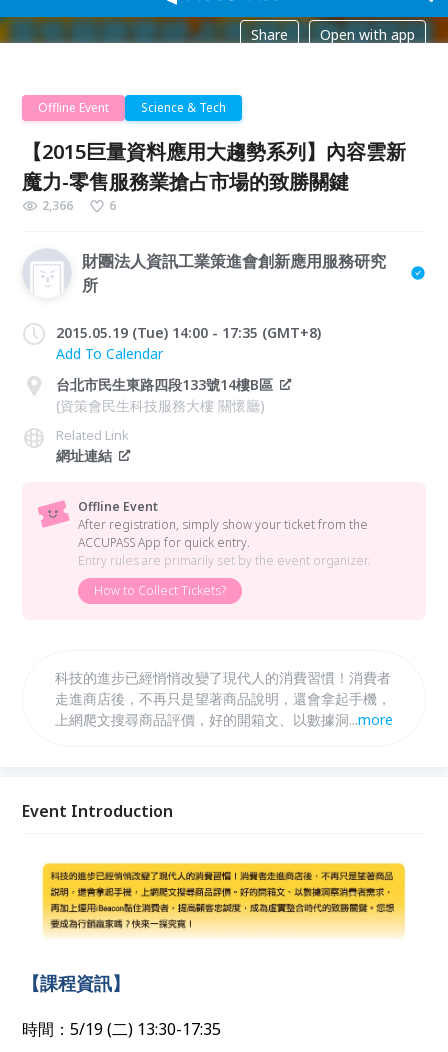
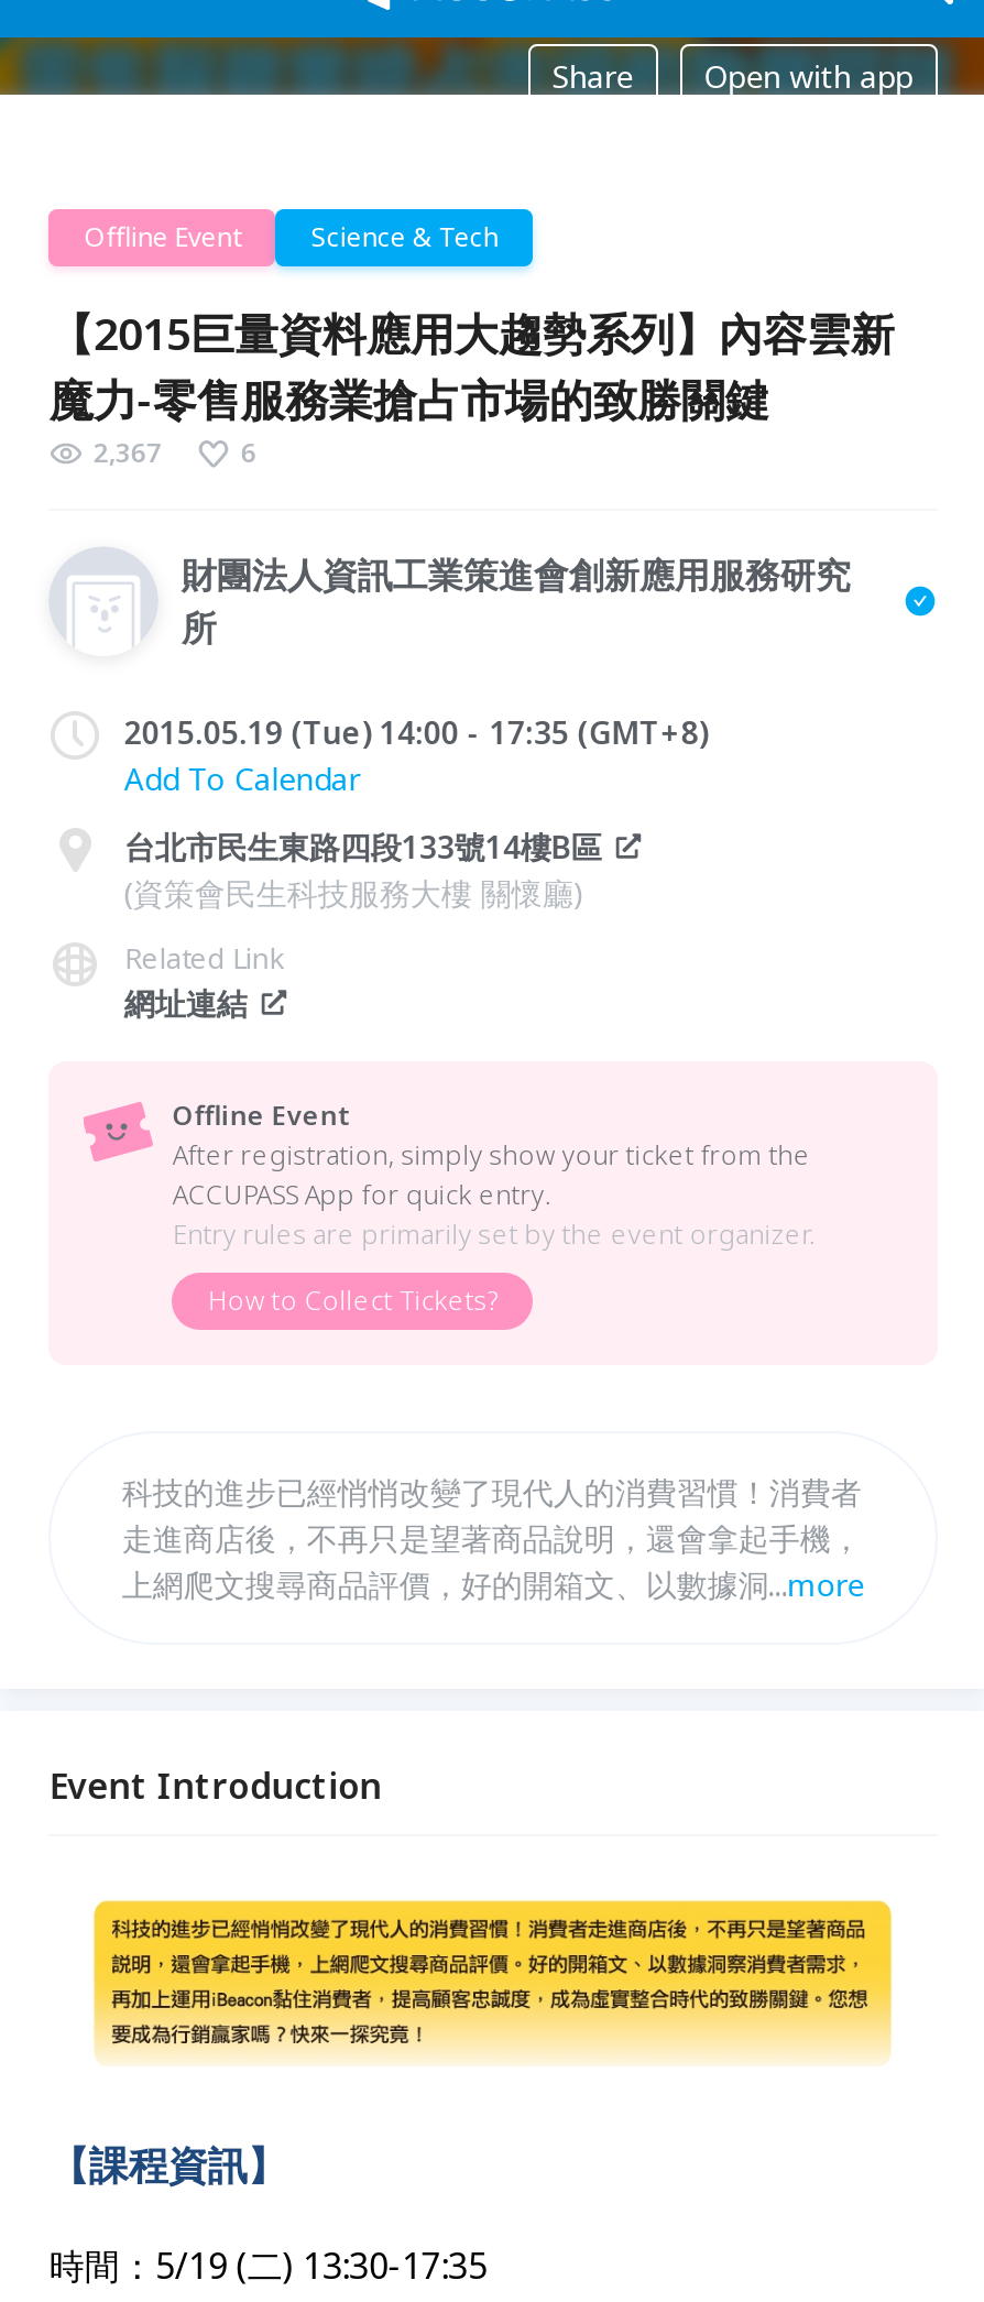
[42,197,73,214] 2,366 -> [93,434,162,471] 2,367

